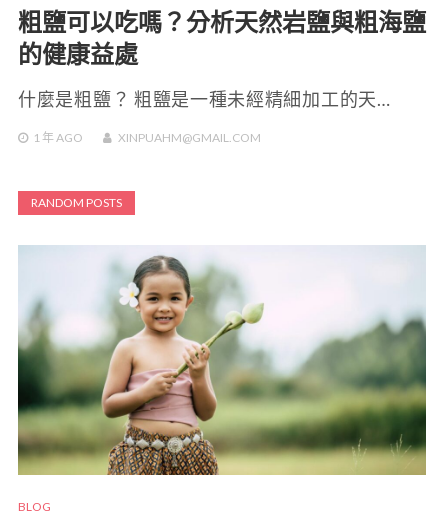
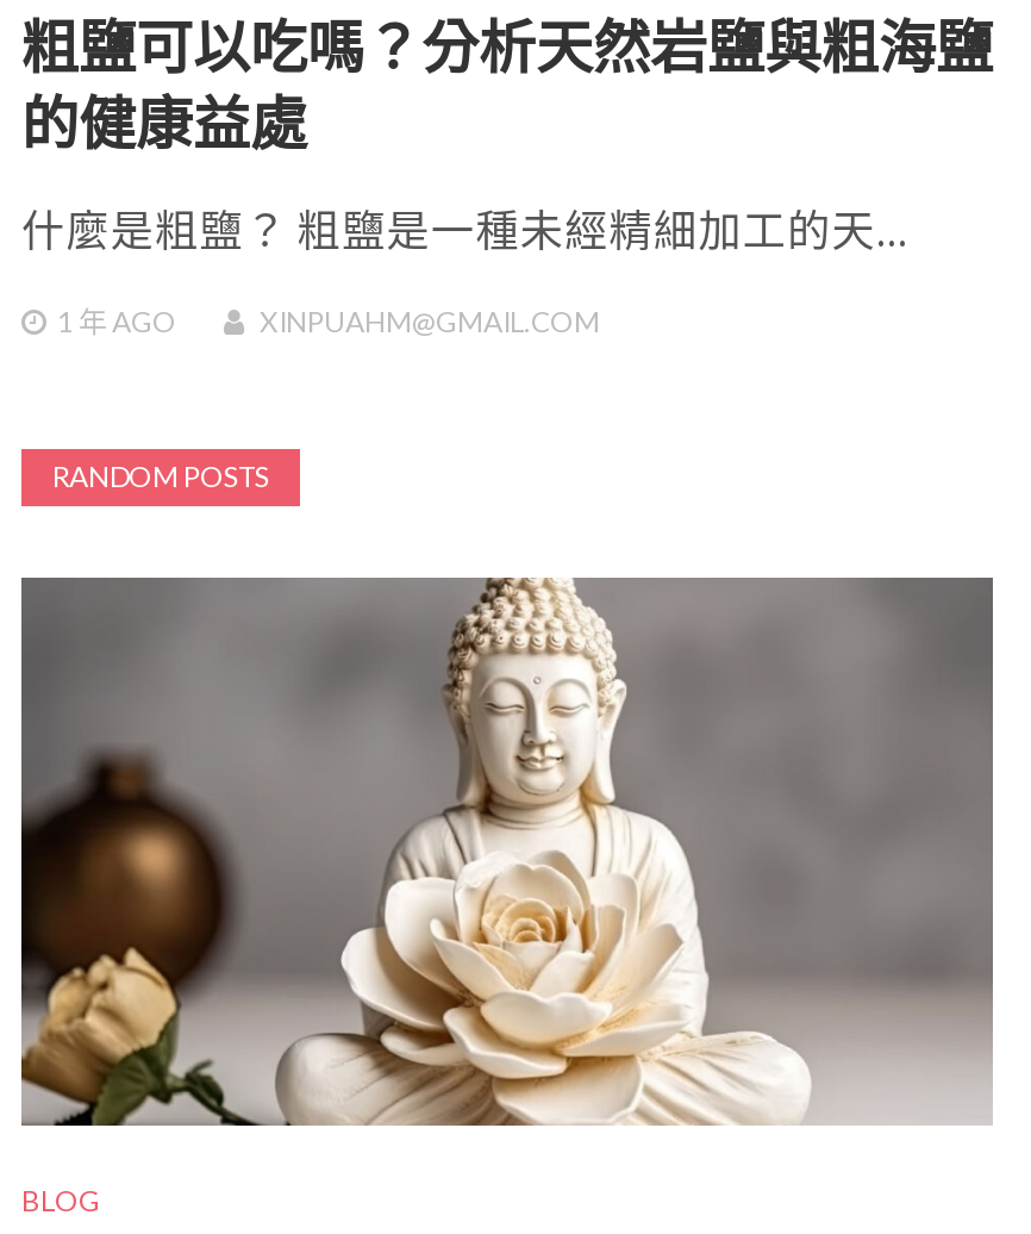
[18,245,427,476] [image] -> [19,575,995,1128] [image]

